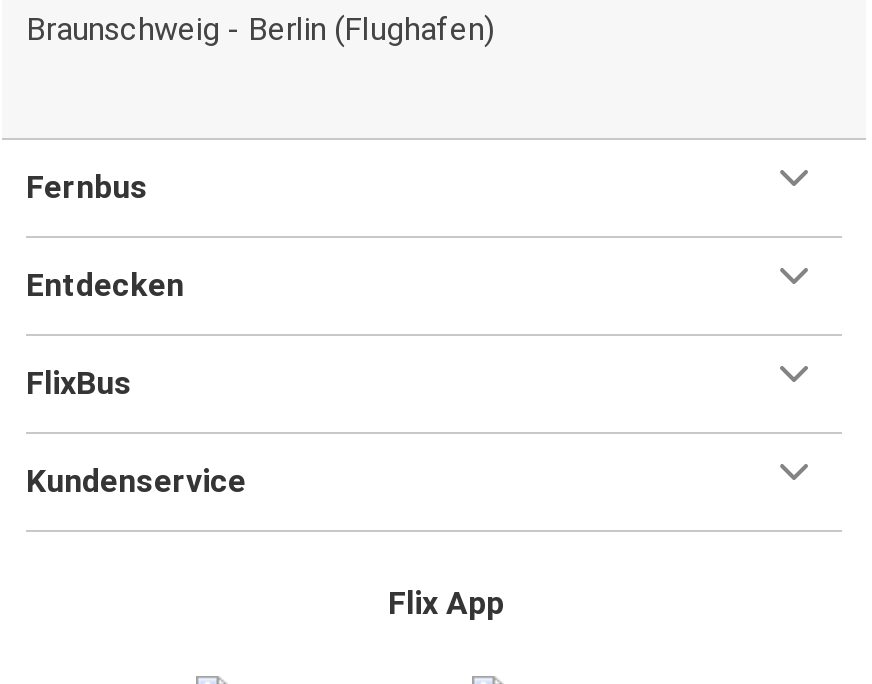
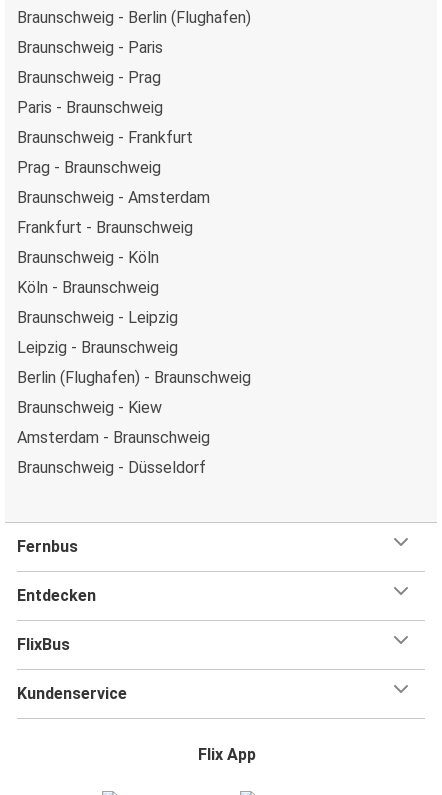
none -> [17,37,251,476] Braunschweig - Paris | Braunschweig - Prag | Paris - Braunschweig | Braunschweig - Frankfurt | Prag - Braunschweig | Braunschweig - Amsterdam | Frankfurt - Braunschweig | Braunschweig - Köln | Köln - Braunschweig | Braunschweig - Leipzig | Leipzig - Braunschweig | Berlin (Flughafen) - Braunschweig | Braunschweig - Kiew | Amsterdam - Braunschweig | Braunschweig - Düsseldorf

